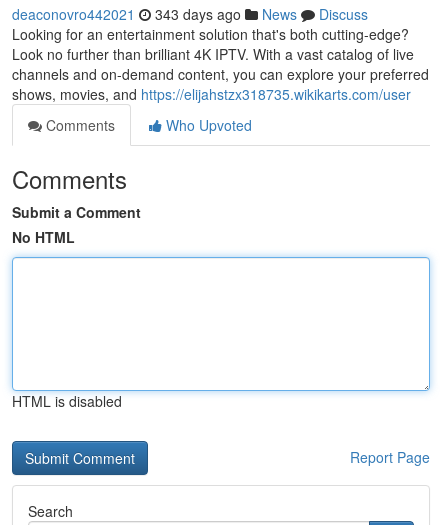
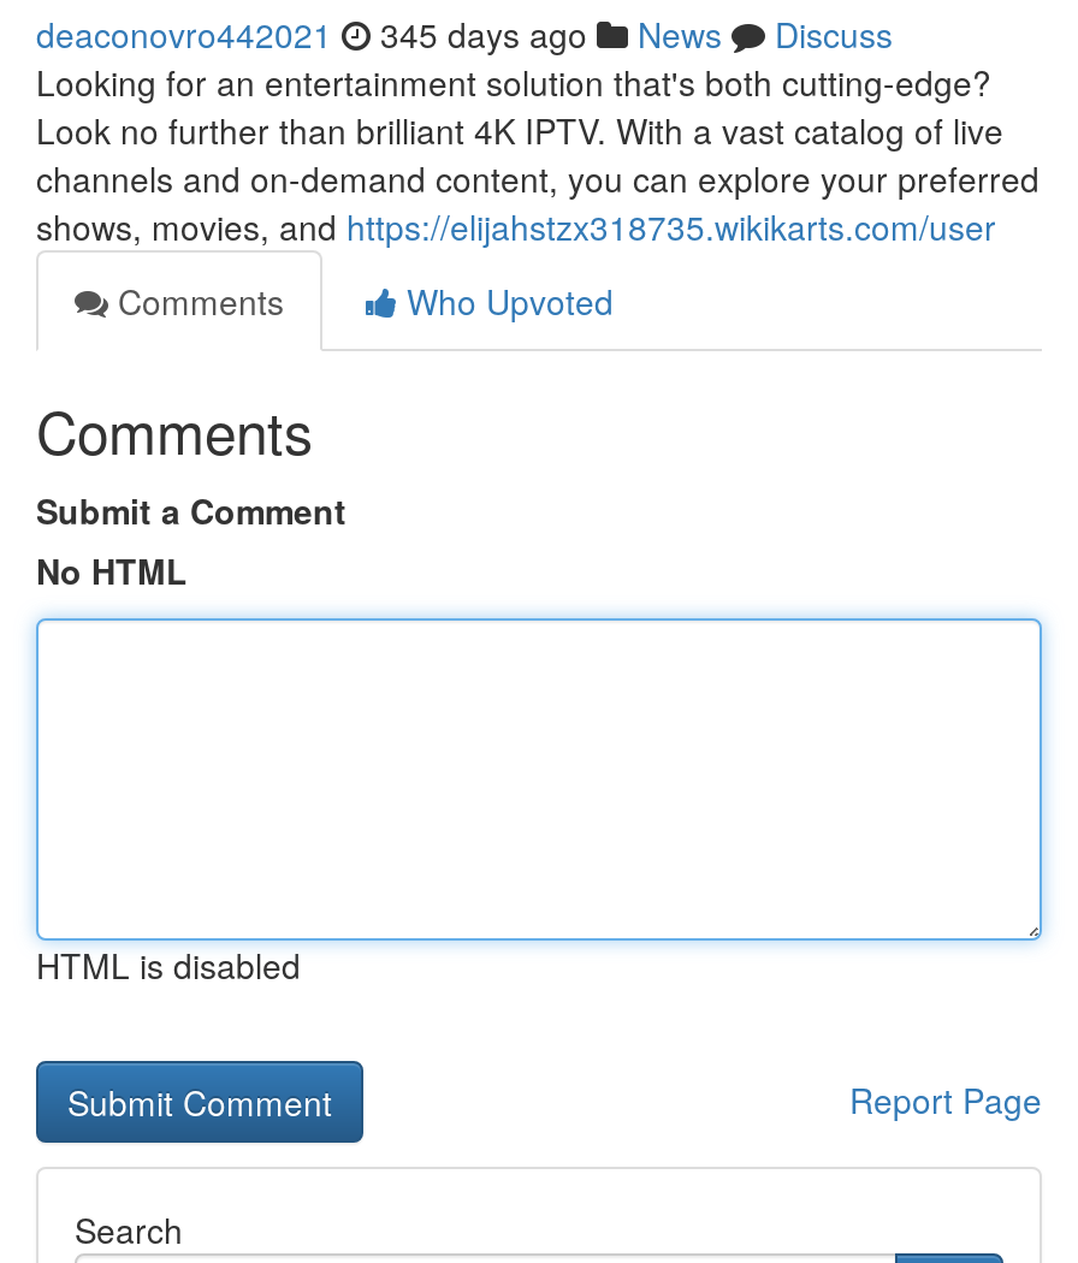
[12,4,368,24] deaconovro442021 343 days ago News Discuss -> [36,10,893,58] deaconovro442021 345 days ago News Discuss

